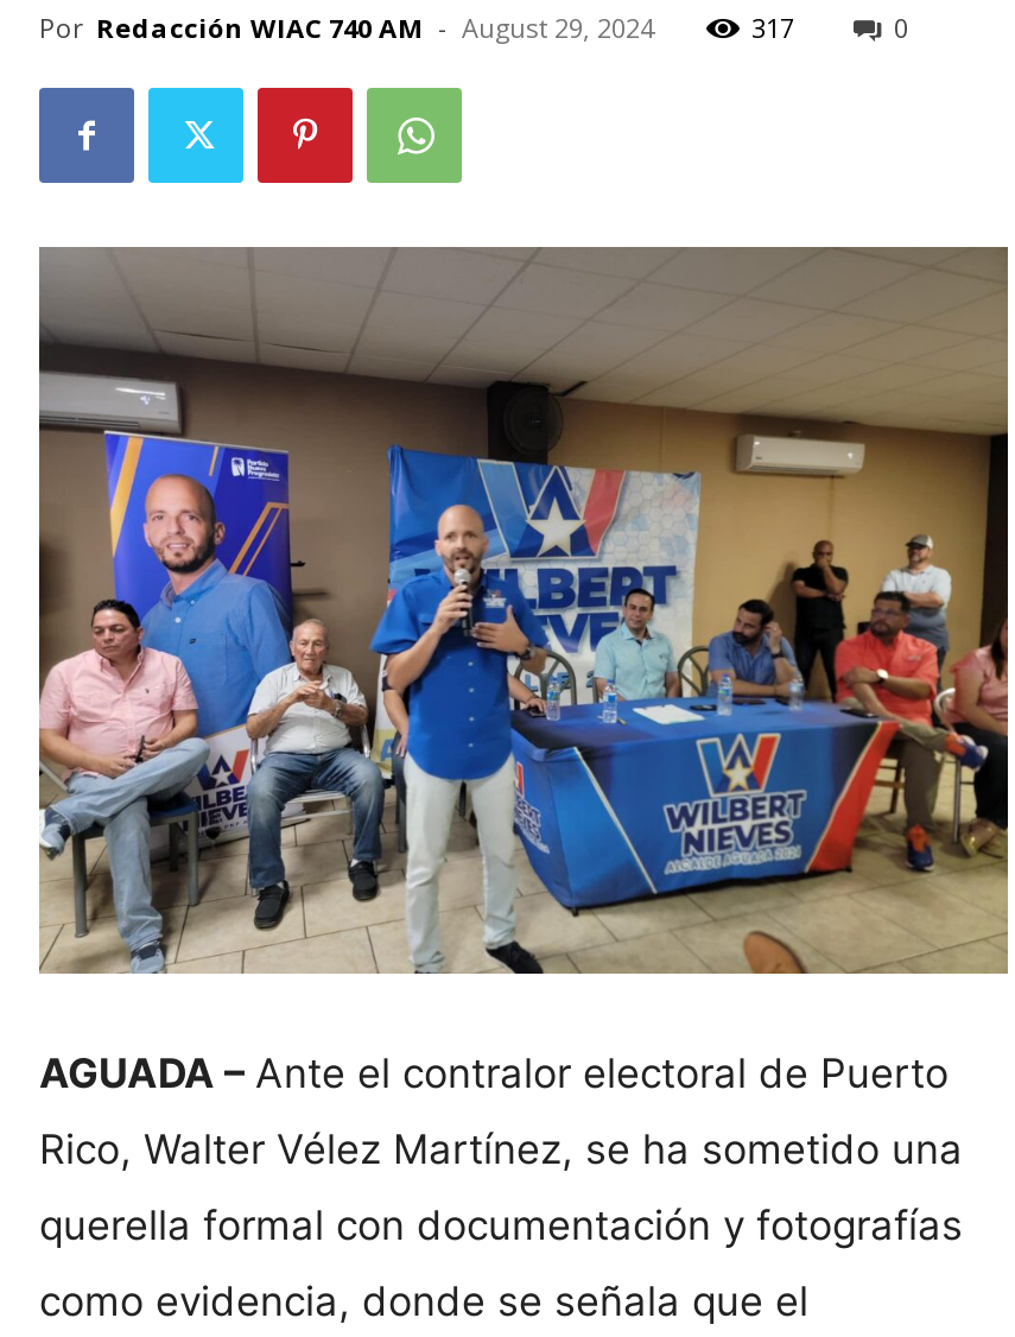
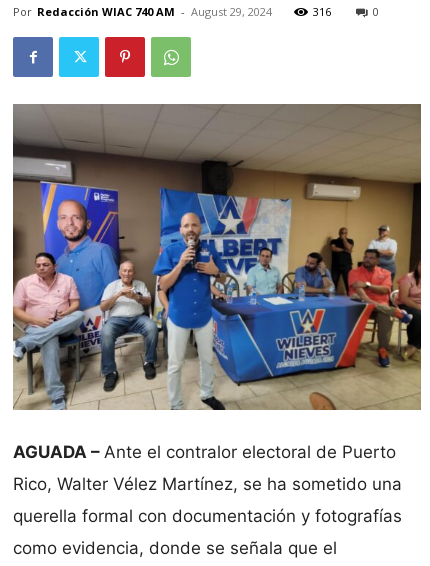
[751,9,794,45] 317 -> [313,4,331,19] 316

